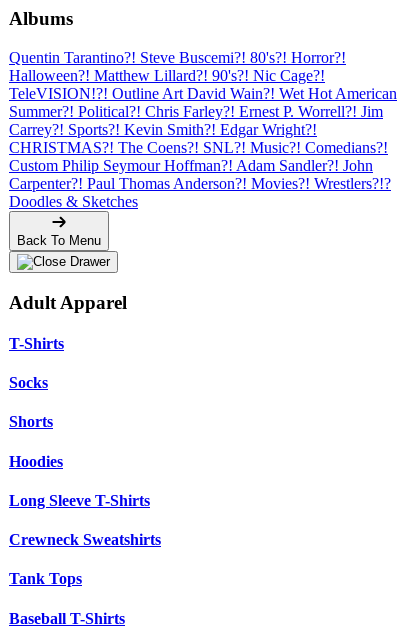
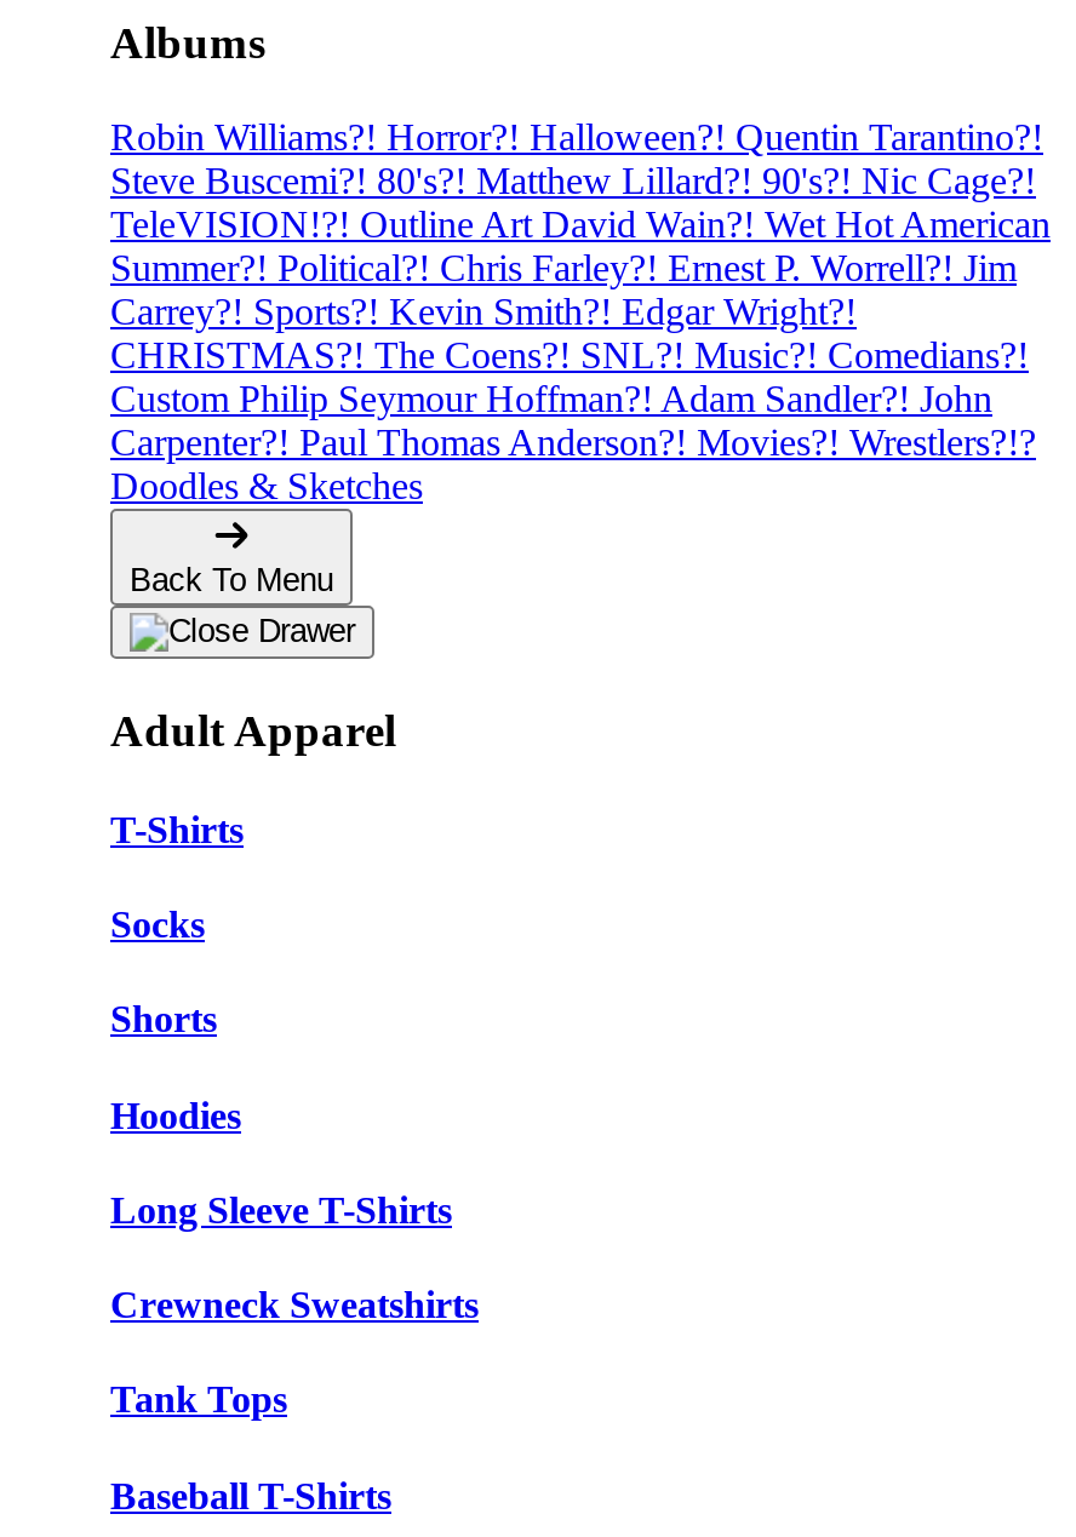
[9,49,346,84] Quentin Tarantino?! Steve Buscemi?! 80's?! Horror?! | Halloween?! Matthew Lillard?! 90's?! Nic Cage?! -> [110,116,1043,201] Robin Williams?! Horror?! Halloween?! Quentin Tarantino?! | Steve Buscemi?! 80's?! Matthew Lillard?! 90's?! Nic Cage?!

